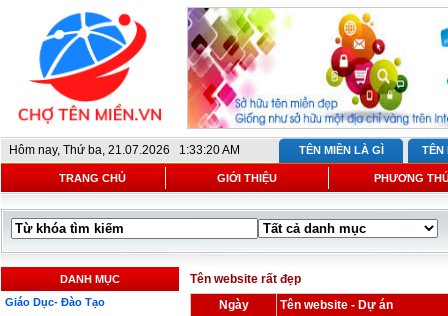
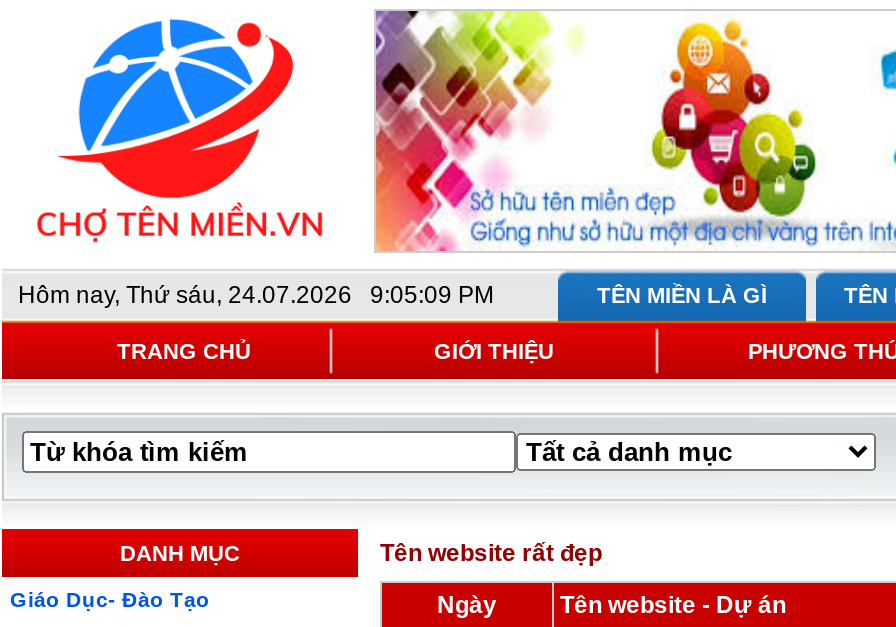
[9,143,240,157] Hôm nay, Thứ ba, 21.07.2026 1:33:20 AM -> [18,281,494,309] Hôm nay, Thứ sáu, 24.07.2026 9:05:09 PM

